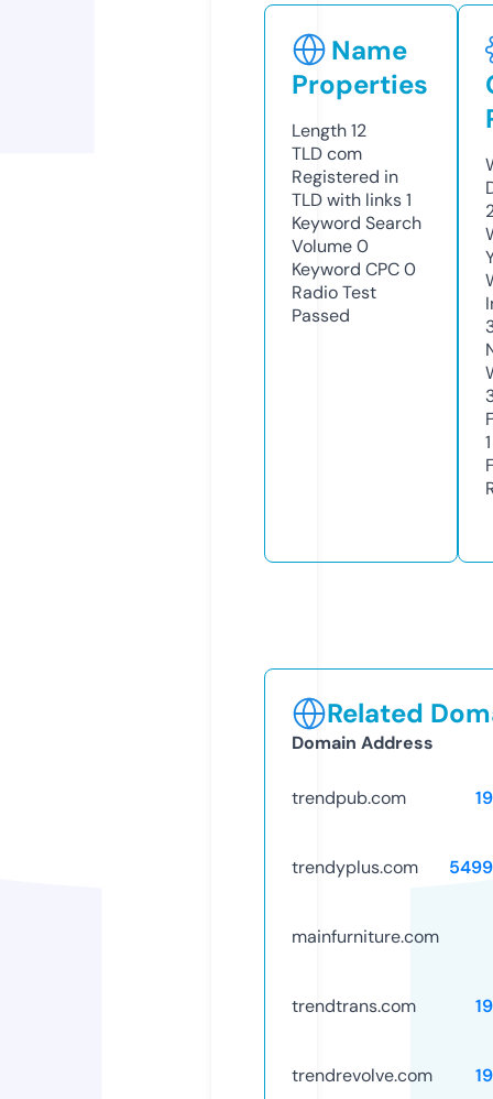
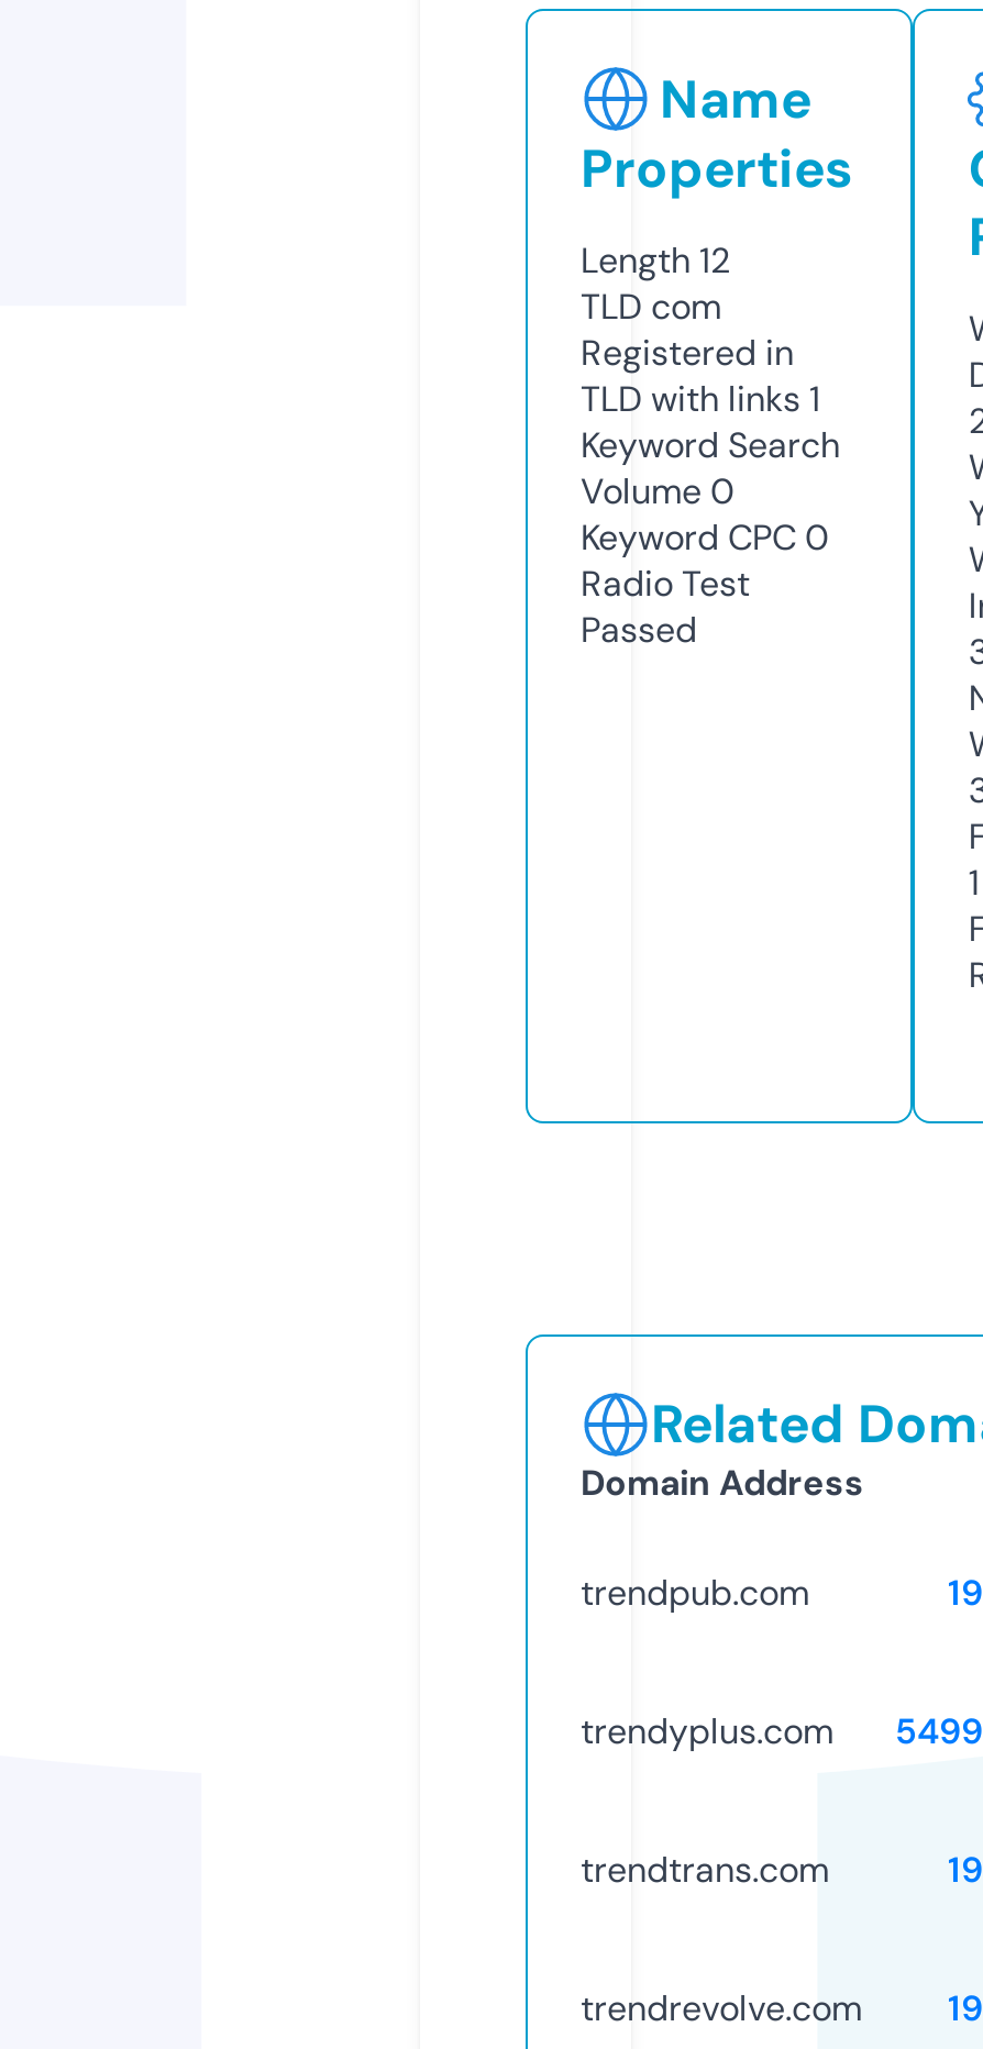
[292,925,439,948] mainfurniture.com -> none

